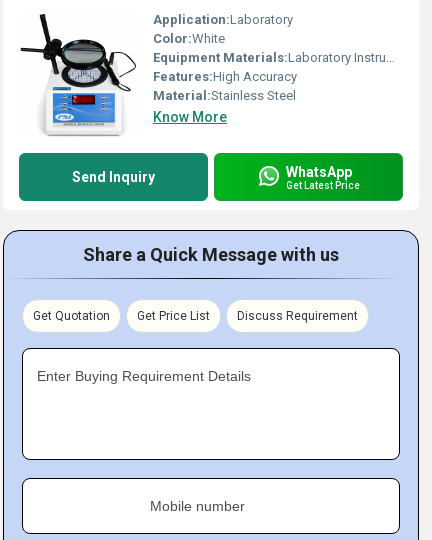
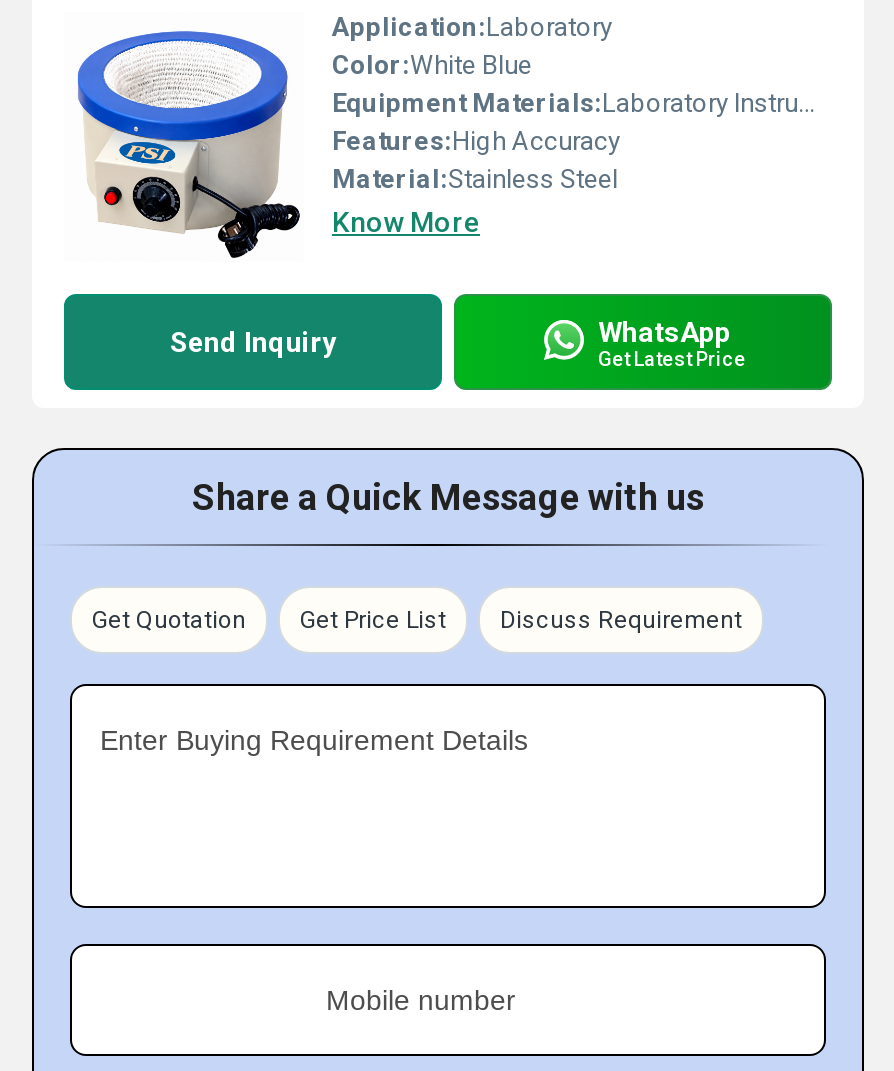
[20,13,225,137] [image] | Color:White -> [68,16,532,260] [image] | Color:White Blue

